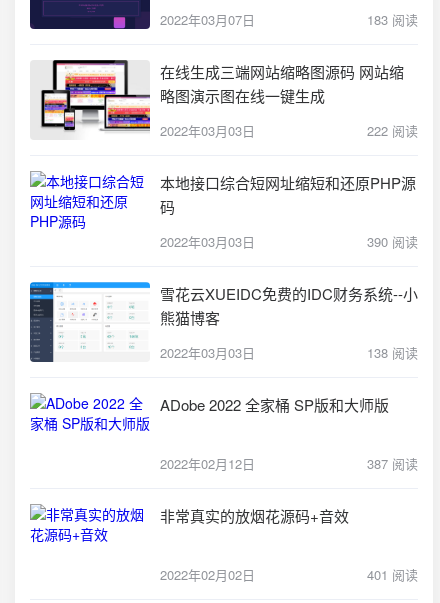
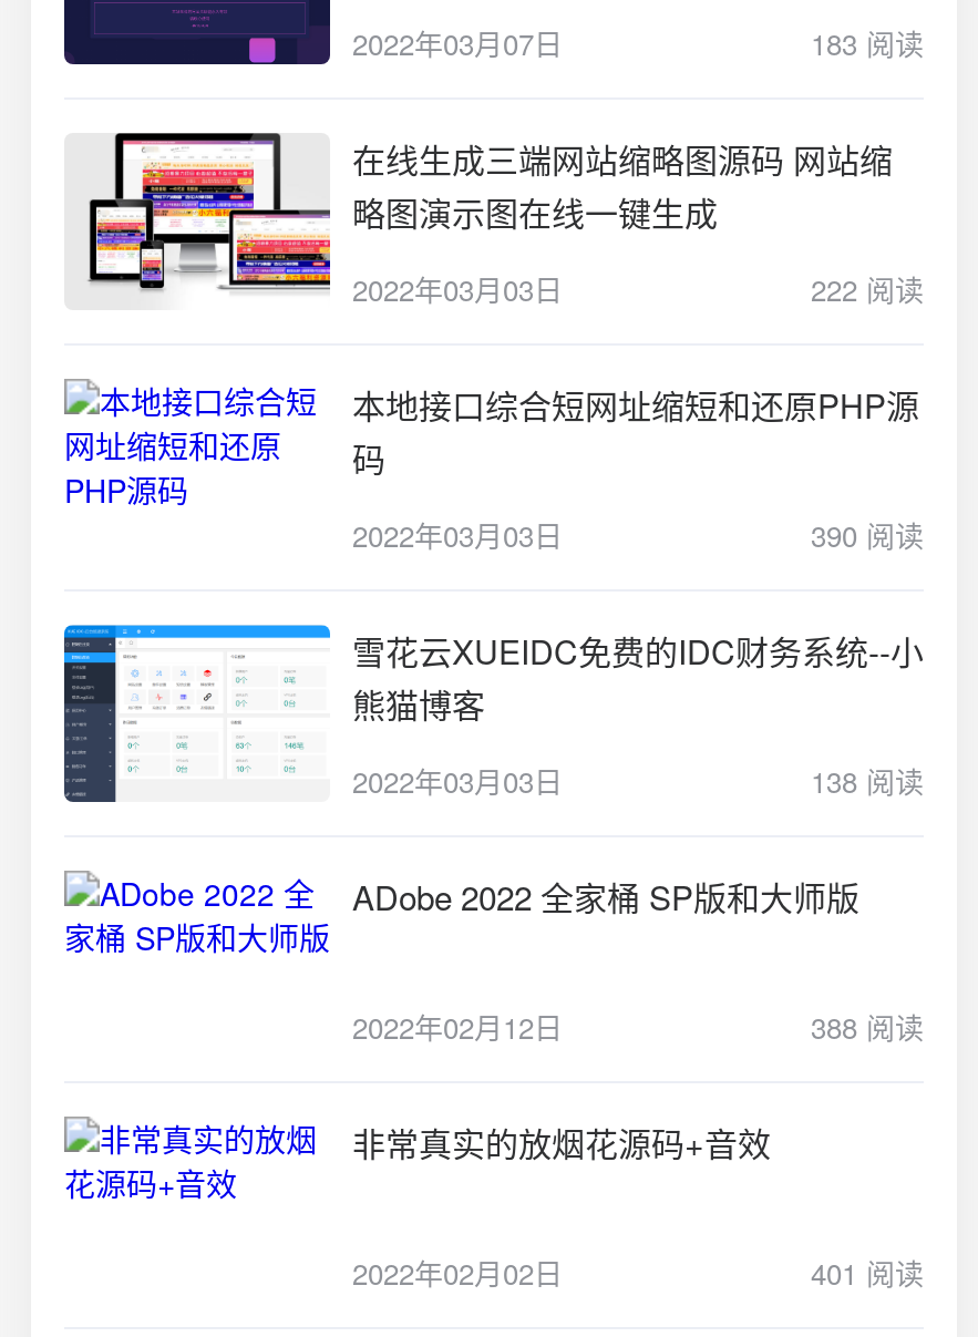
[367,454,418,473] 387 阅读 -> [811,1006,924,1048] 388 阅读

